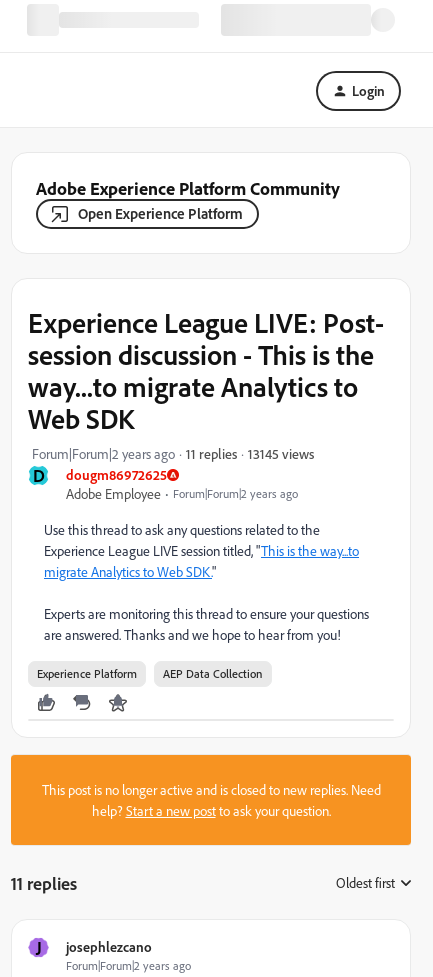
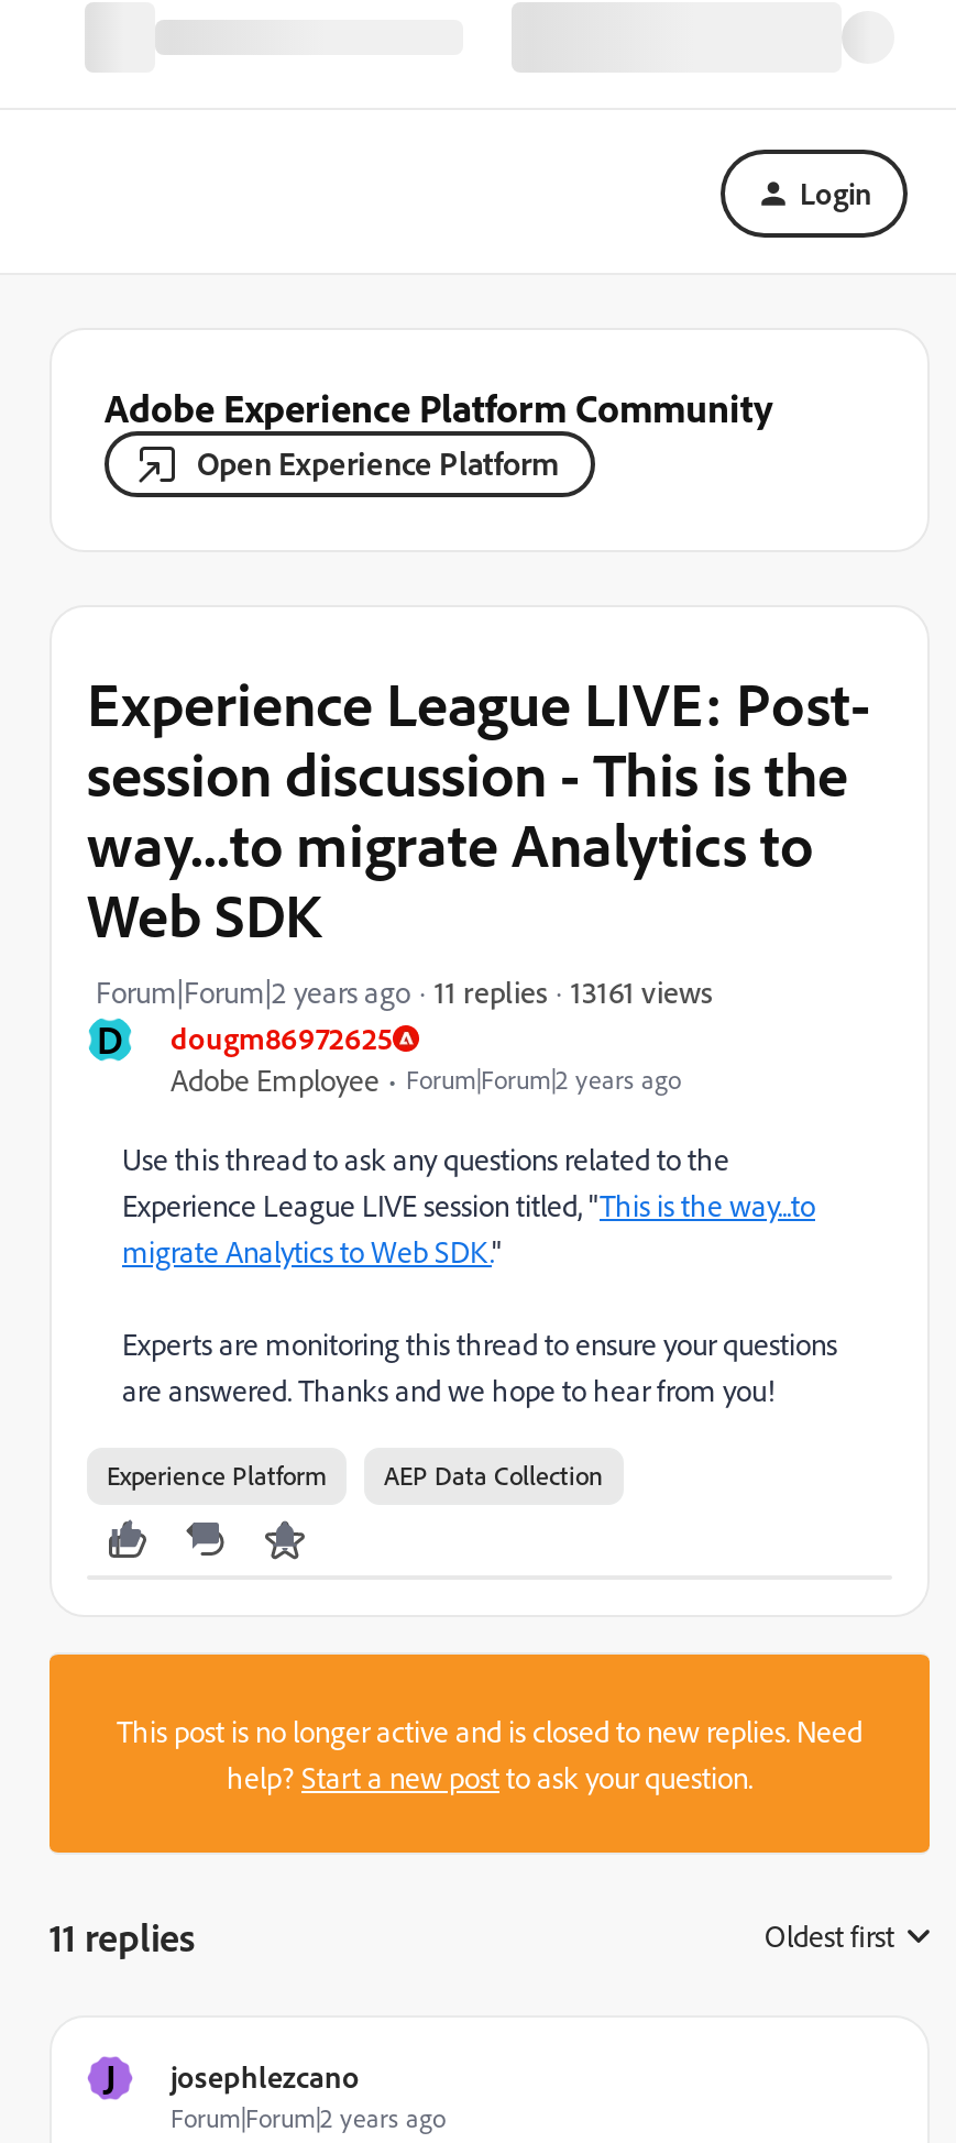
[248,444,314,461] 13145 views -> [571,971,712,1009] 13161 views

